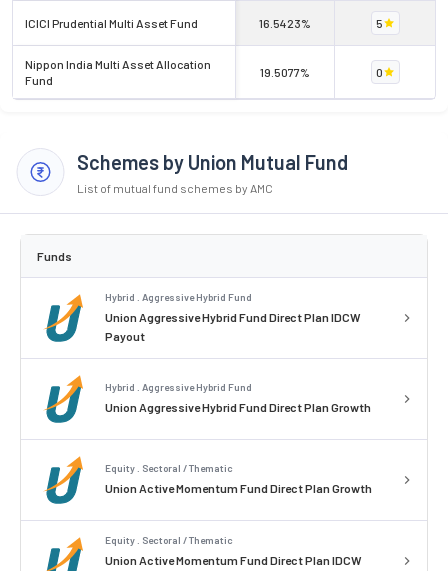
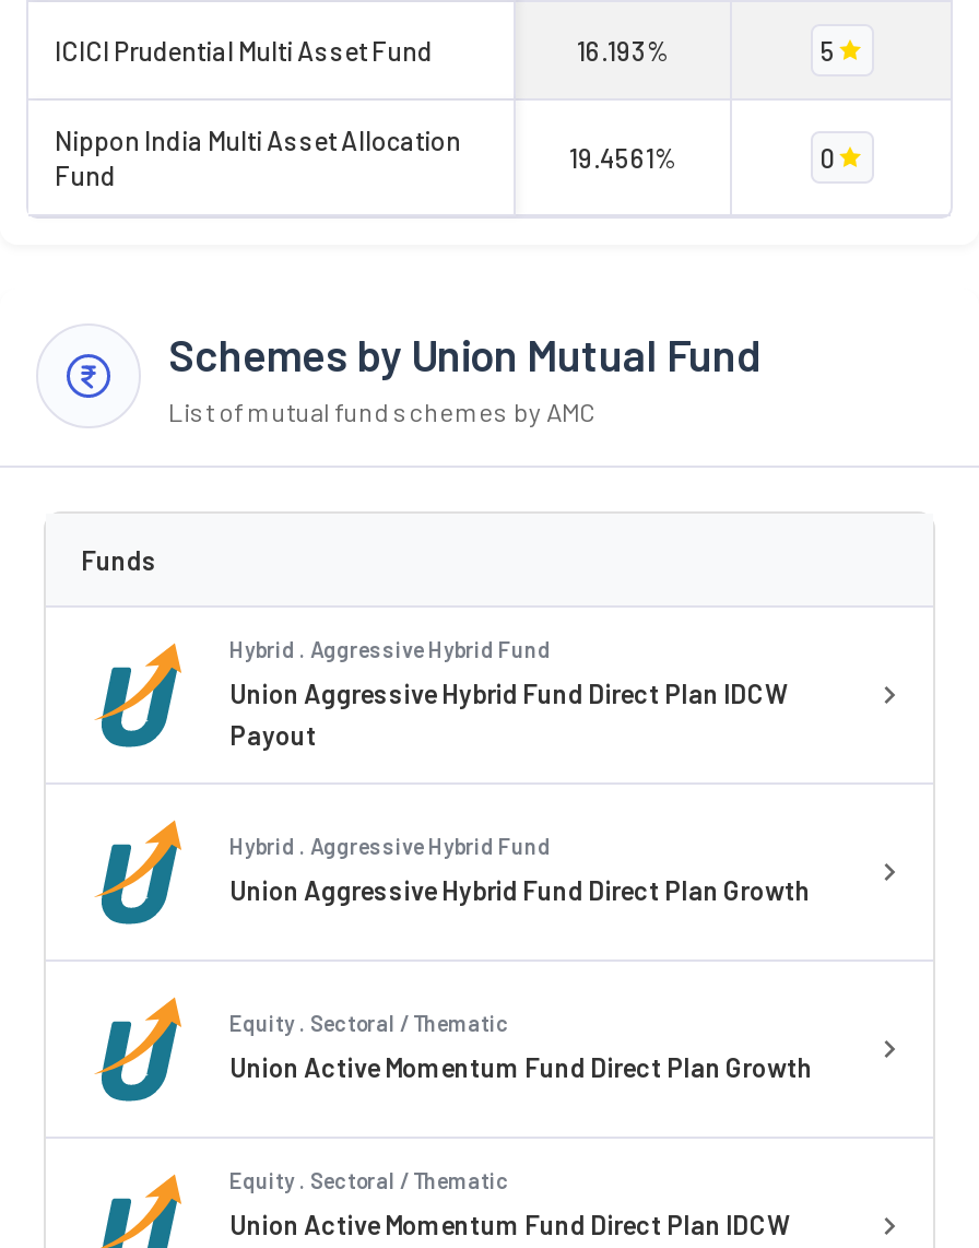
[259,16,311,30] 16.5423% -> [577,35,669,65] 16.193%
[260,65,310,79] 19.5077% -> [569,142,676,172] 19.4561%

